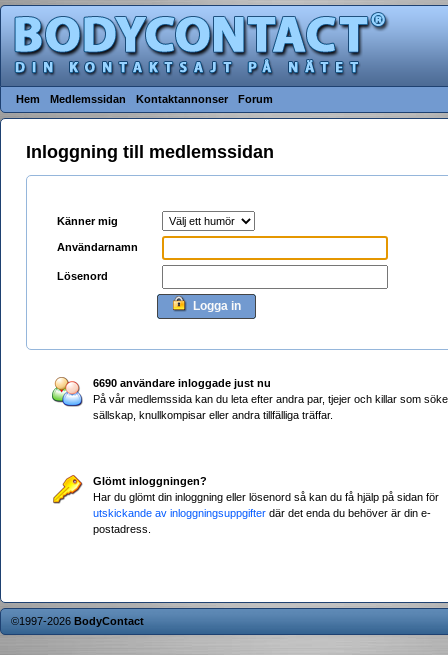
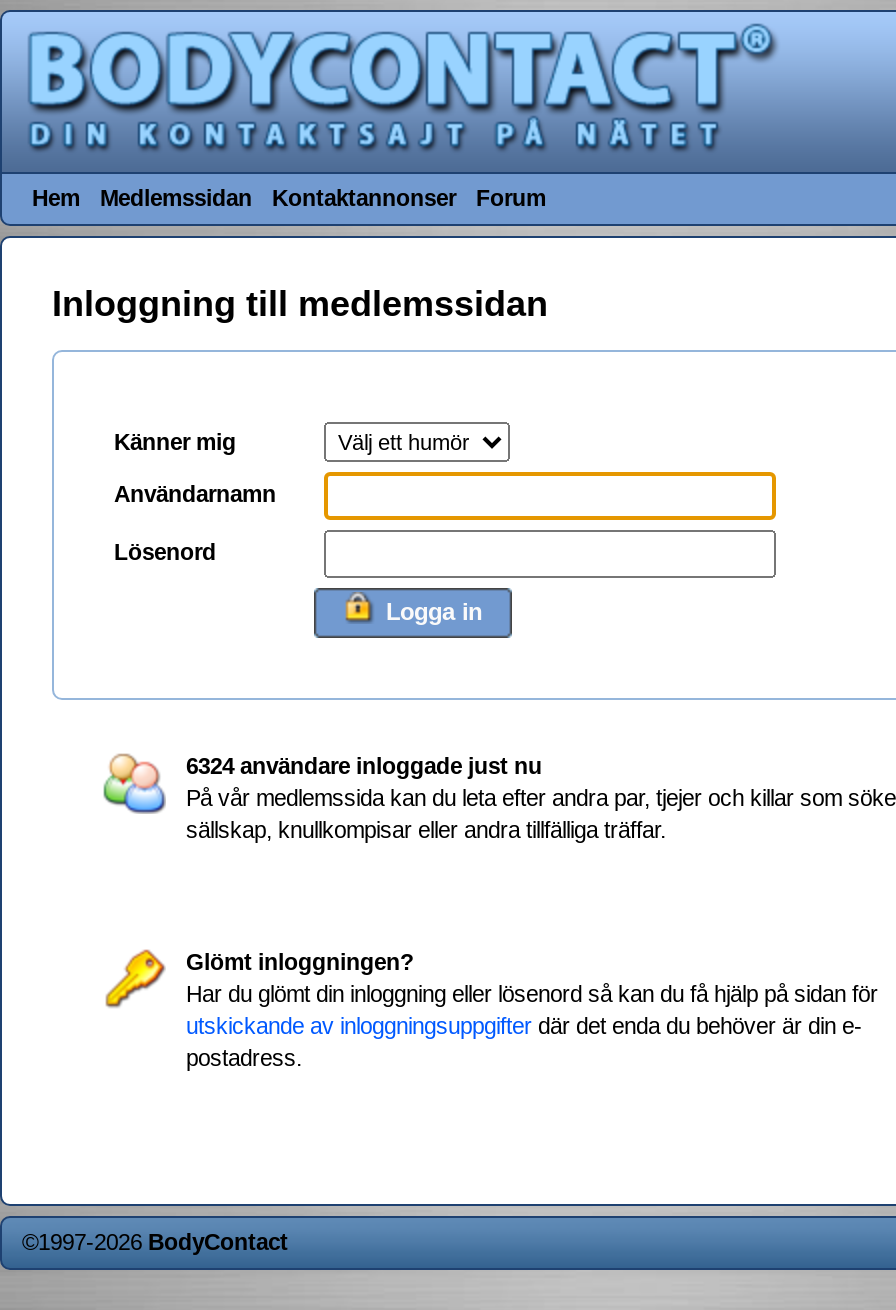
[93,377,271,389] 6690 användare inloggade just nu -> [186,754,542,778] 6324 användare inloggade just nu

